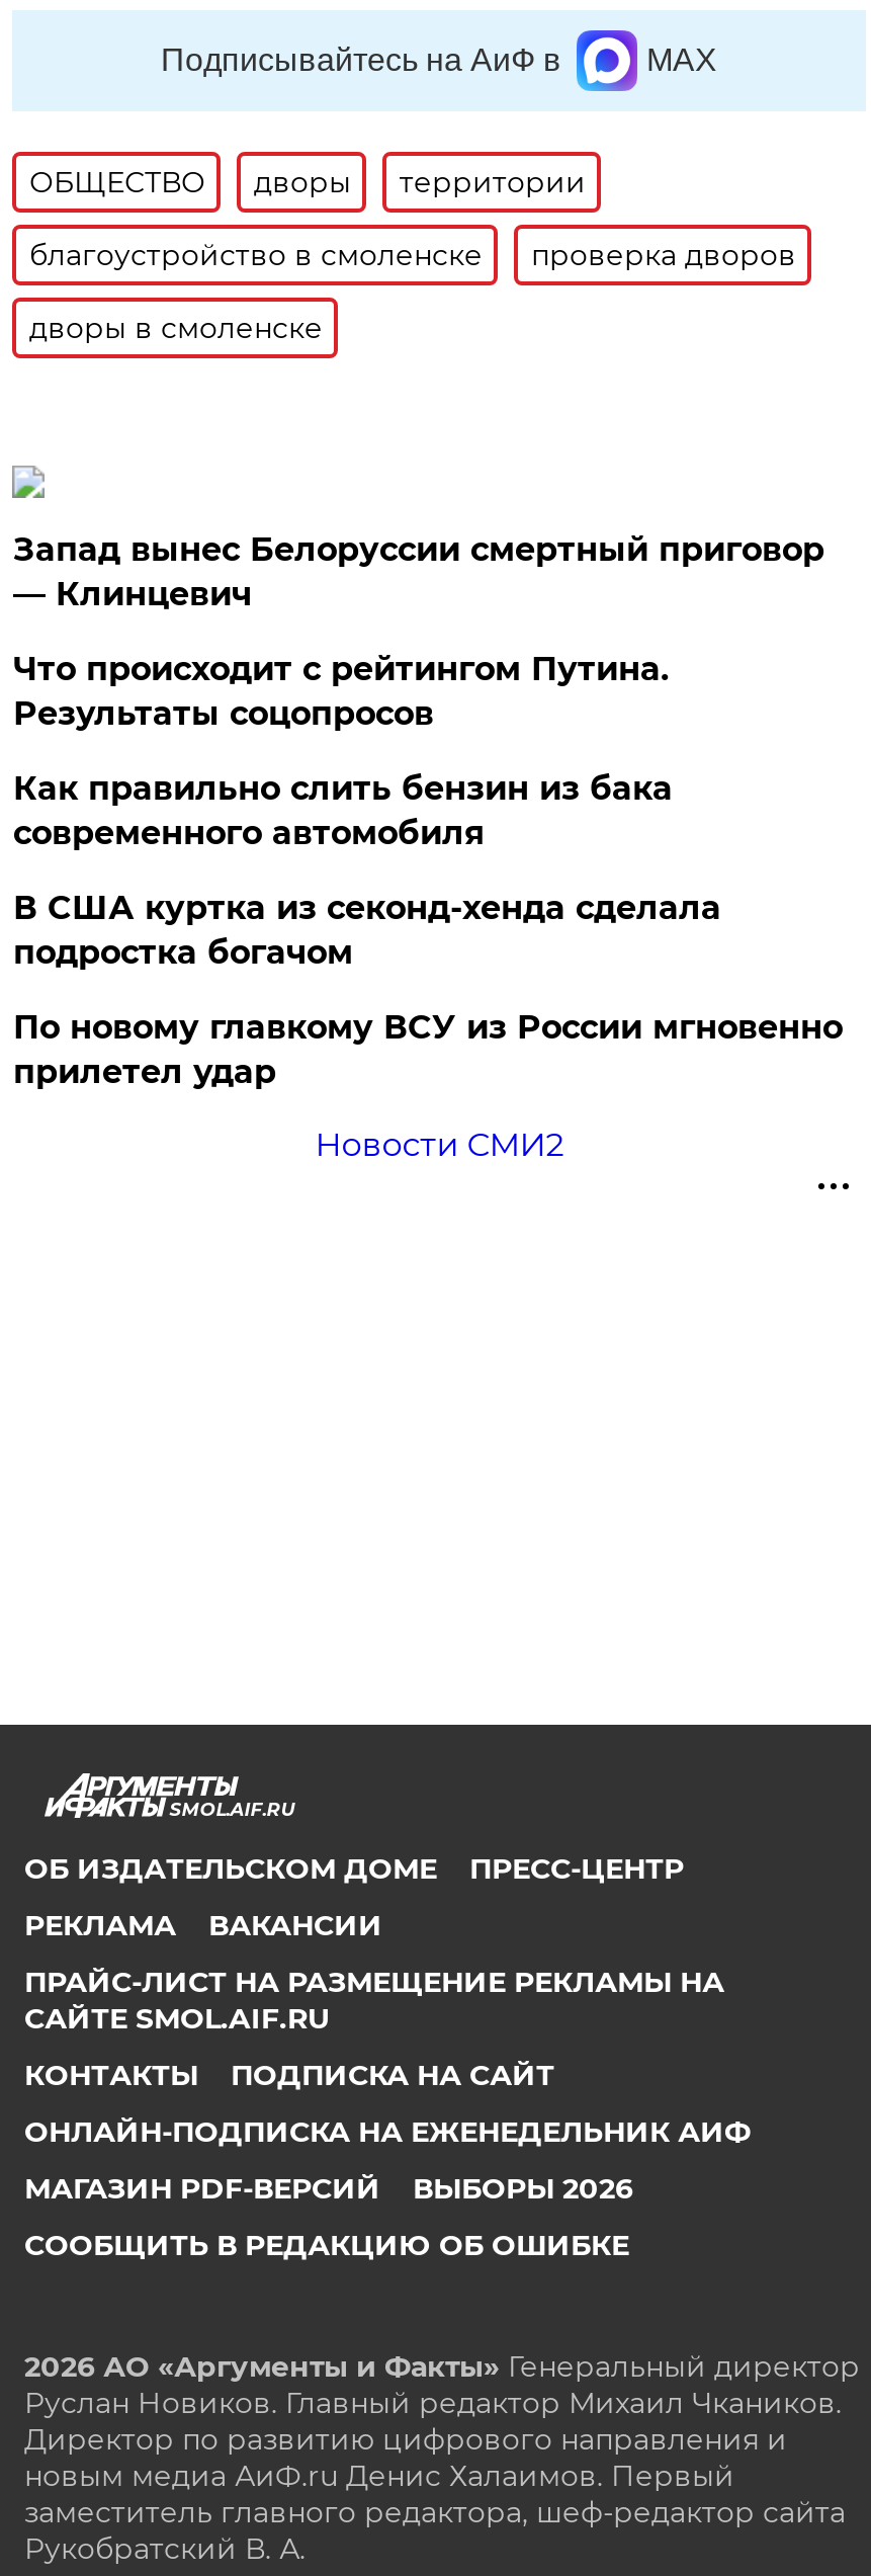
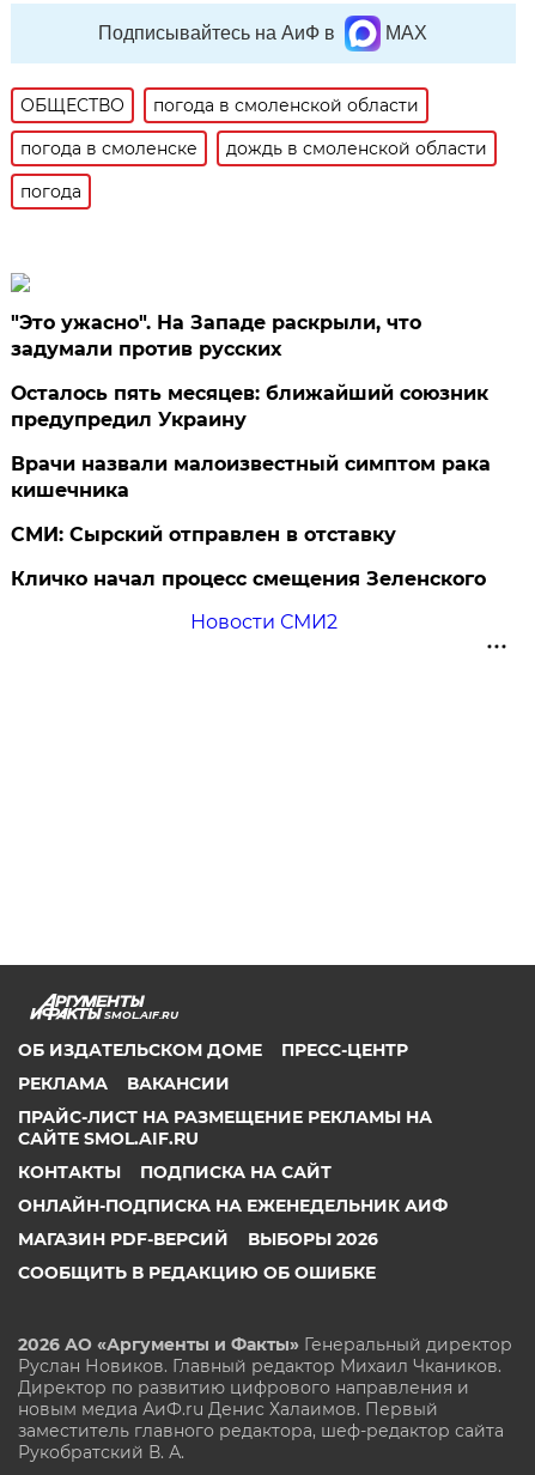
[254,164,586,200] дворы | территории -> [154,94,419,116] погода в смоленской области
[29,237,796,273] благоустройство в смоленске | проверка дворов -> [21,138,488,159] погода в смоленске | дождь в смоленской области
[29,310,323,346] дворы в смоленске -> [21,181,82,202] погода
[13,530,824,613] Запад вынес Белоруссии смертный приговор | — Клинцевич -> [11,311,422,360] "Это ужасно". На Западе раскрыли, что | задумали против русских
[13,650,668,733] Что происходит с рейтингом Путина. | Результаты соцопросов -> [11,382,489,431] Осталось пять месяцев: ближайший союзник | предупредил Украину
[13,769,673,852] Как правильно слить бензин из бака | современного автомобиля -> [11,452,491,502] Врачи назвали малоизвестный симптом рака | кишечника
[13,888,721,971] В США куртка из секонд-хенда сделала | подростка богачом -> [11,523,397,546] СМИ: Сырский отправлен в отставку
[13,1008,842,1091] По новому главкому ВСУ из России мгновенно | прилетел удар -> [11,567,486,590] Кличко начал процесс смещения Зеленского

